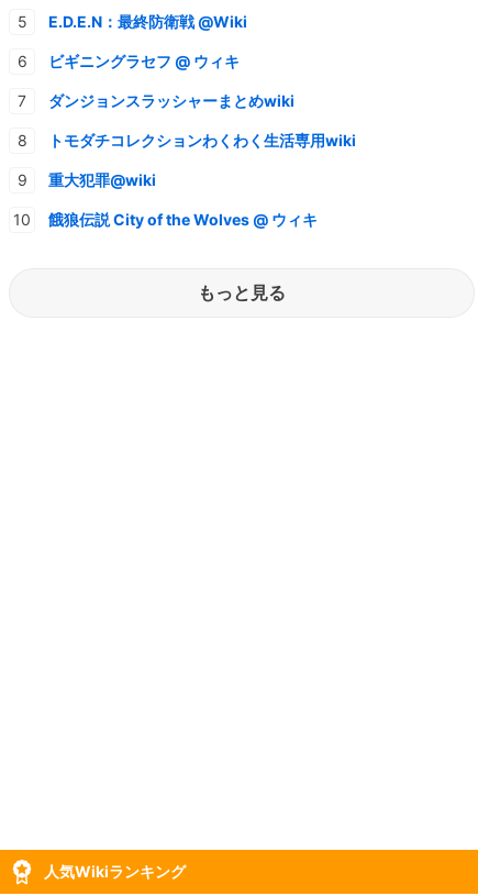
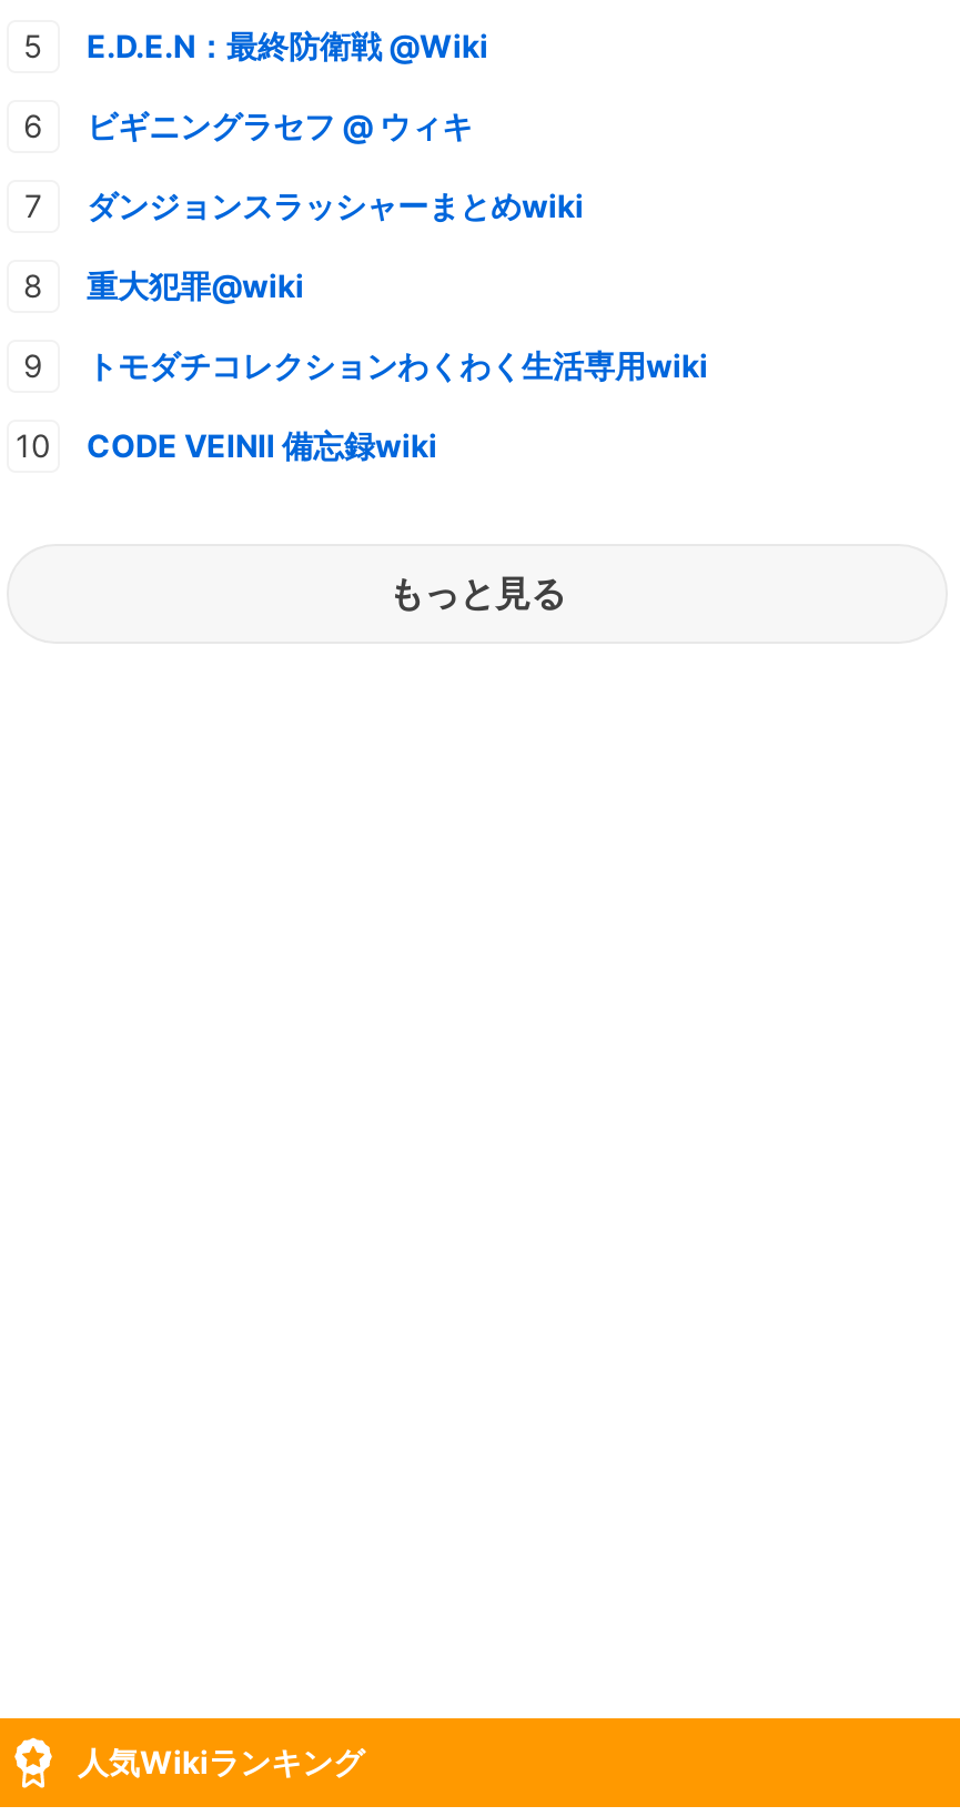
moved [48,130,356,149] -> [87,345,708,383]: トモダチコレクションわくわく生活専用wiki
moved [48,170,156,189] -> [87,266,304,303]: 重大犯罪@wiki
[48,210,318,228] 餓狼伝説 City of the Wolves @ ウィキ -> [87,425,437,463] CODE VEINⅡ 備忘録wiki

